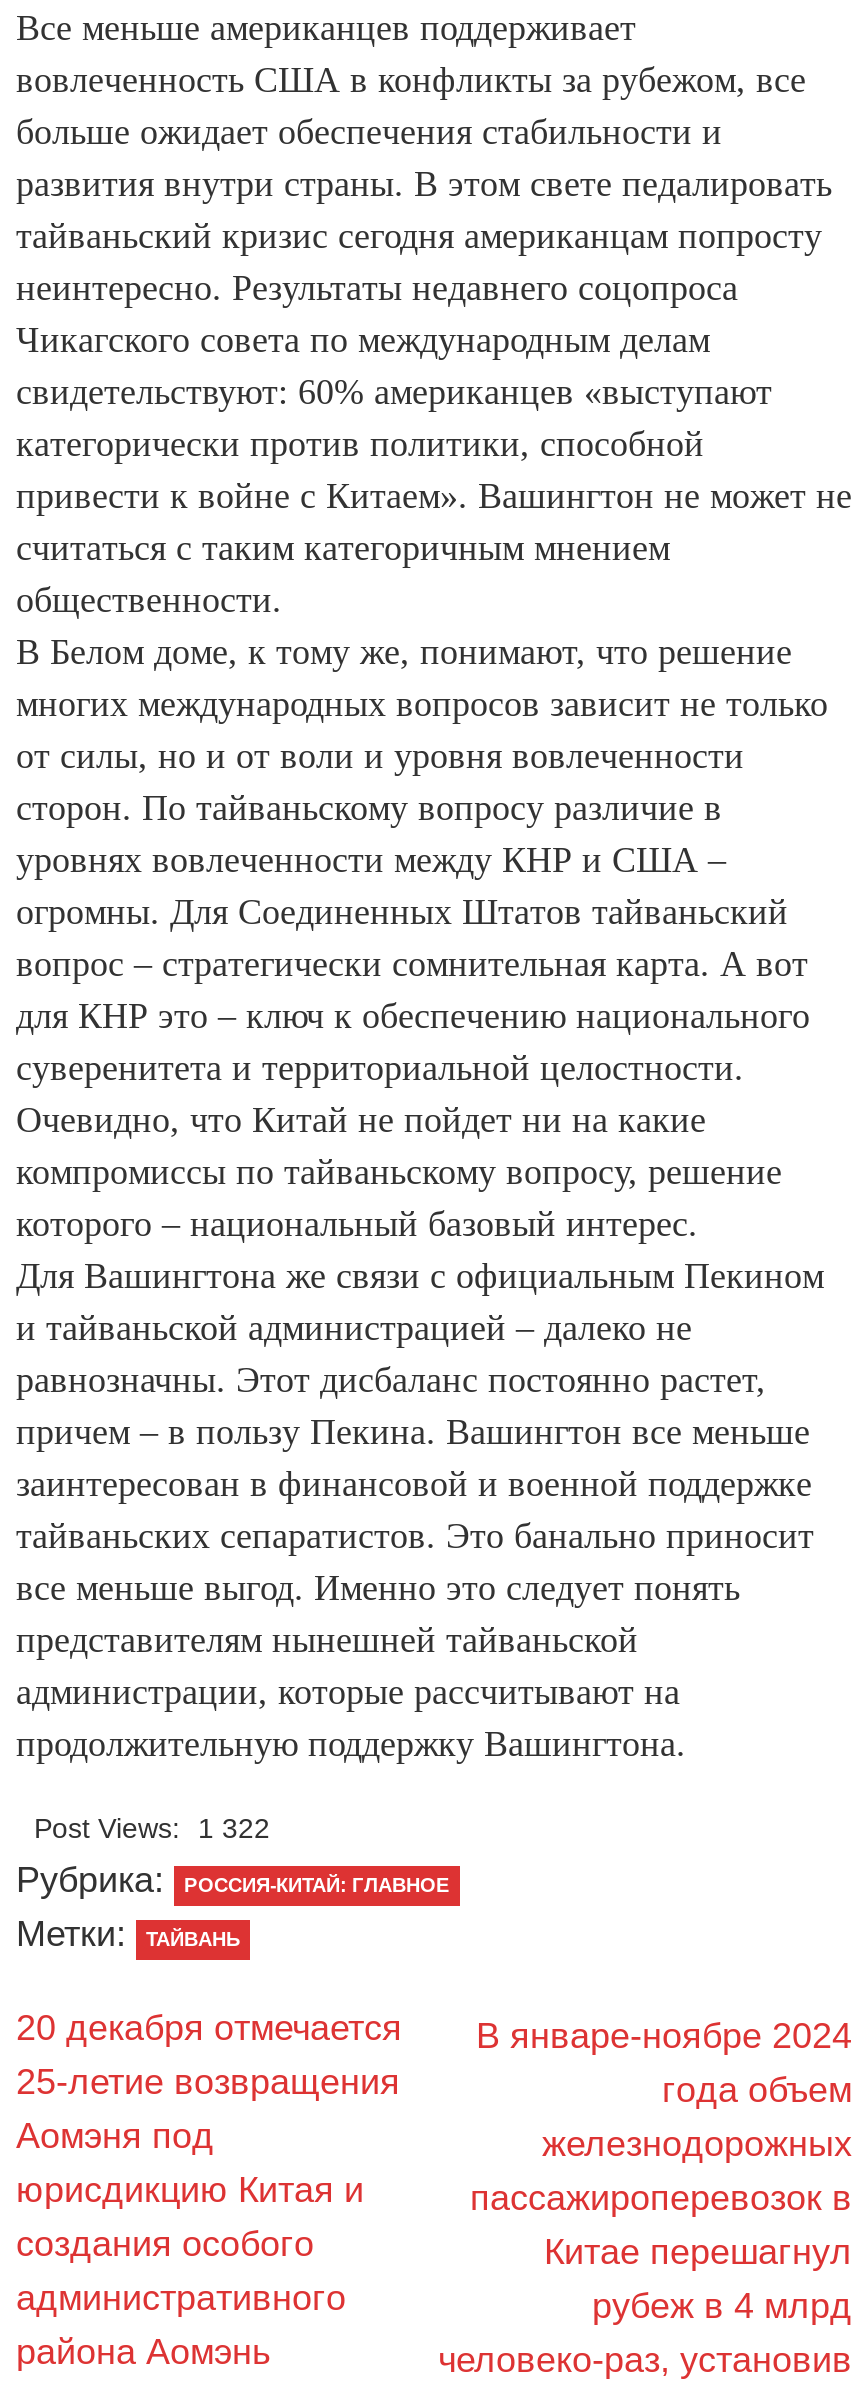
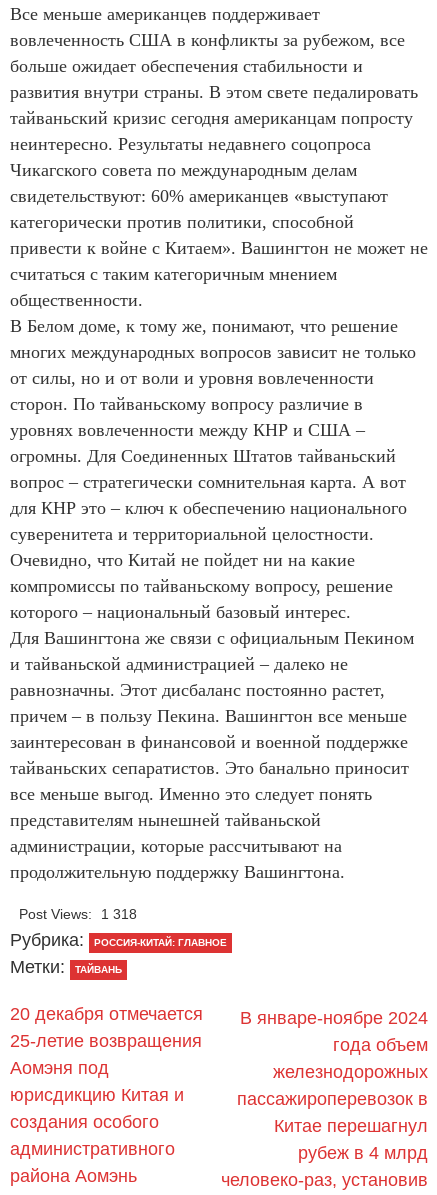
[34,1812,270,1844] Post Views: 1 322 -> [19,906,137,922] Post Views: 1 318

